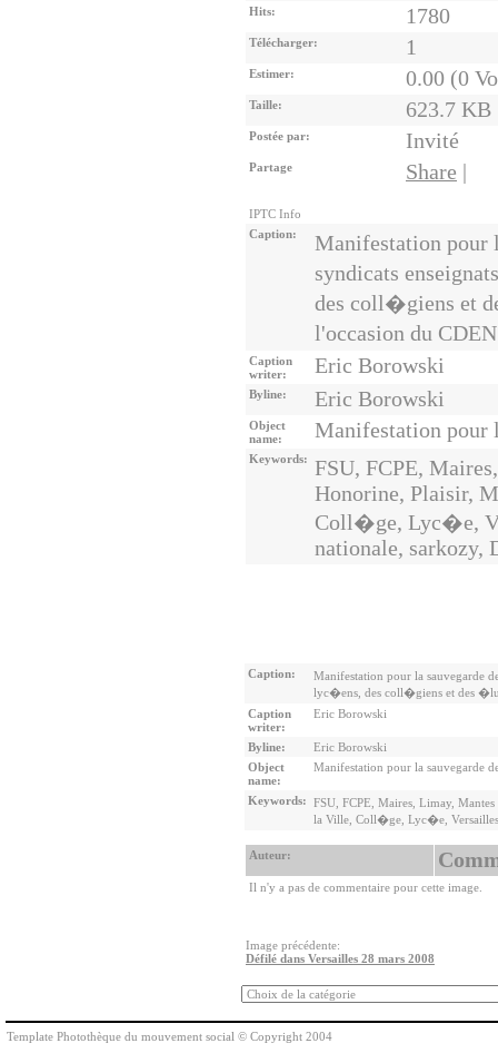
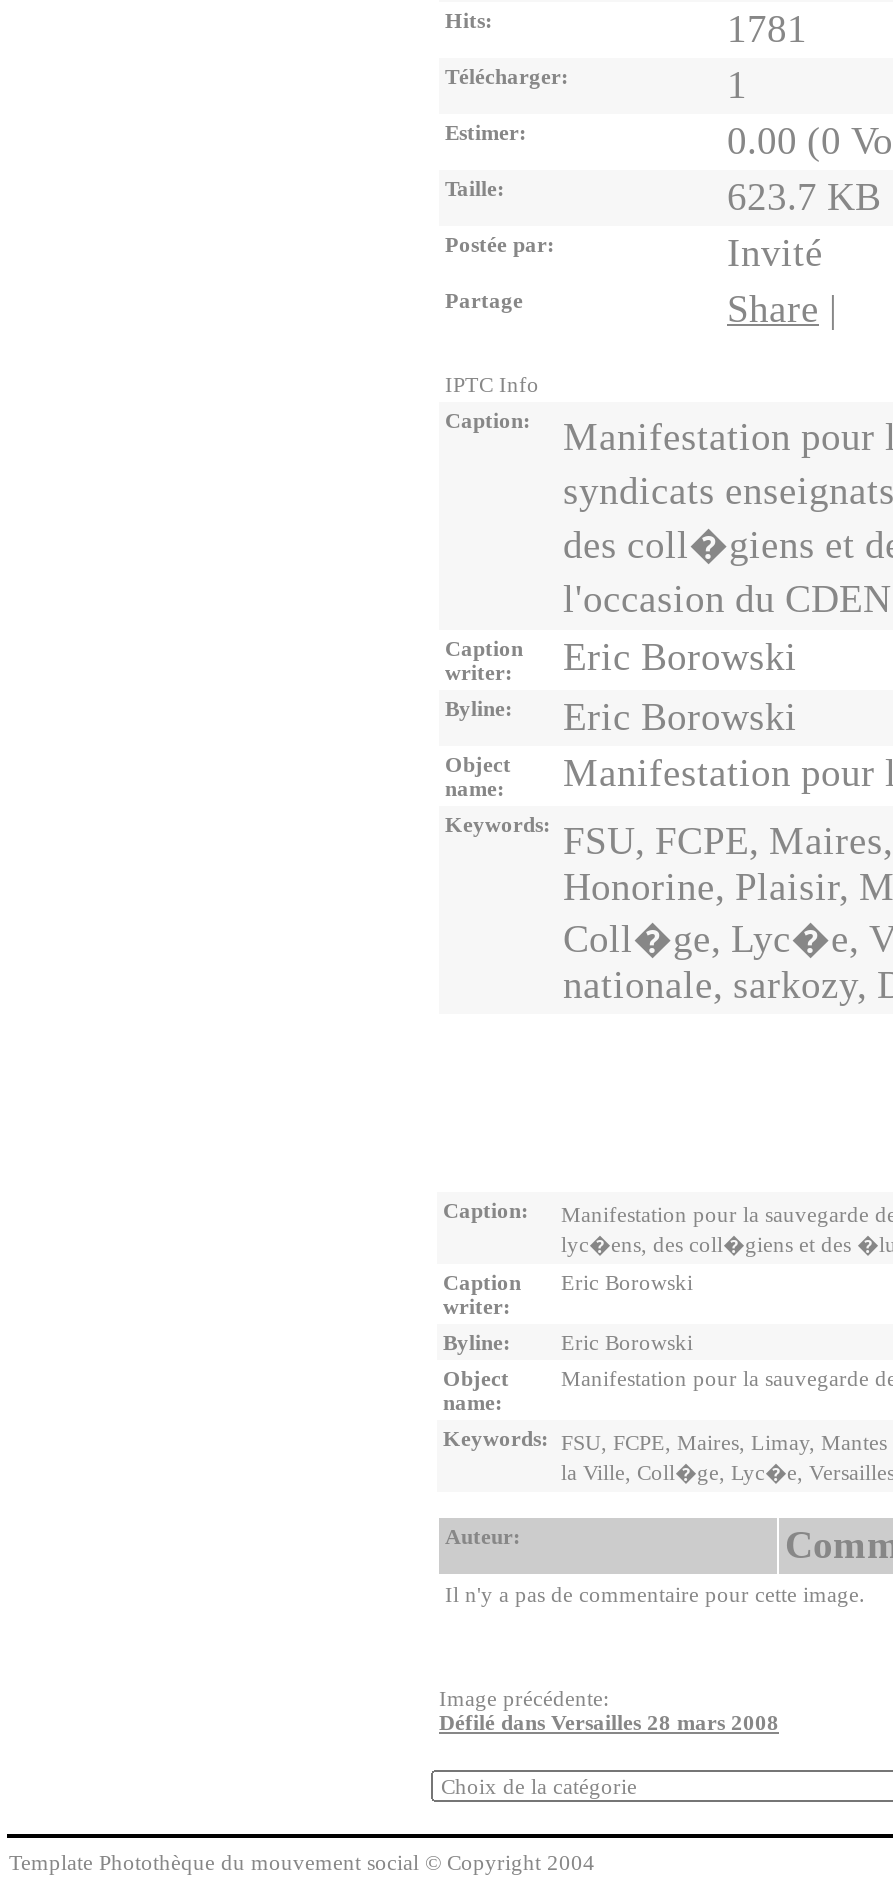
[406,4,450,28] 1780 -> [727,8,807,50] 1781

